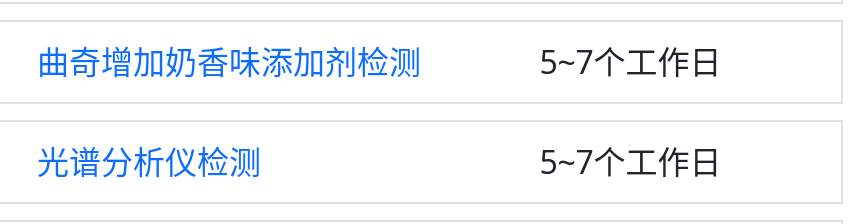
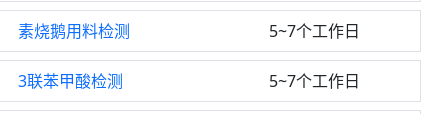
[37,40,421,84] 曲奇增加奶香味添加剂检测 -> [18,20,130,42] 素烧鹅用料检测
[37,140,261,184] 光谱分析仪检测 -> [18,70,123,92] 3联苯甲酸检测

